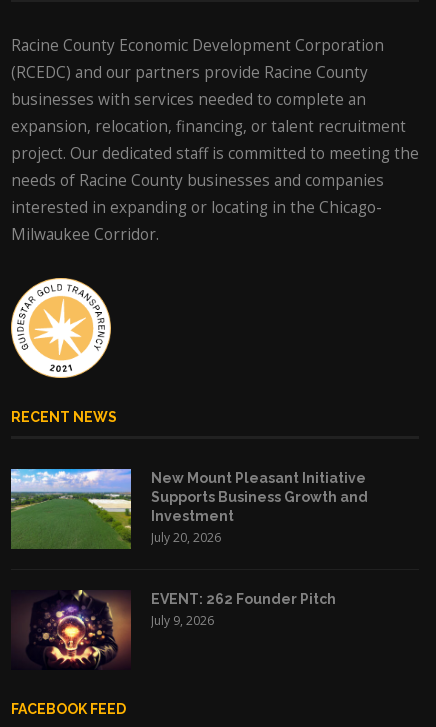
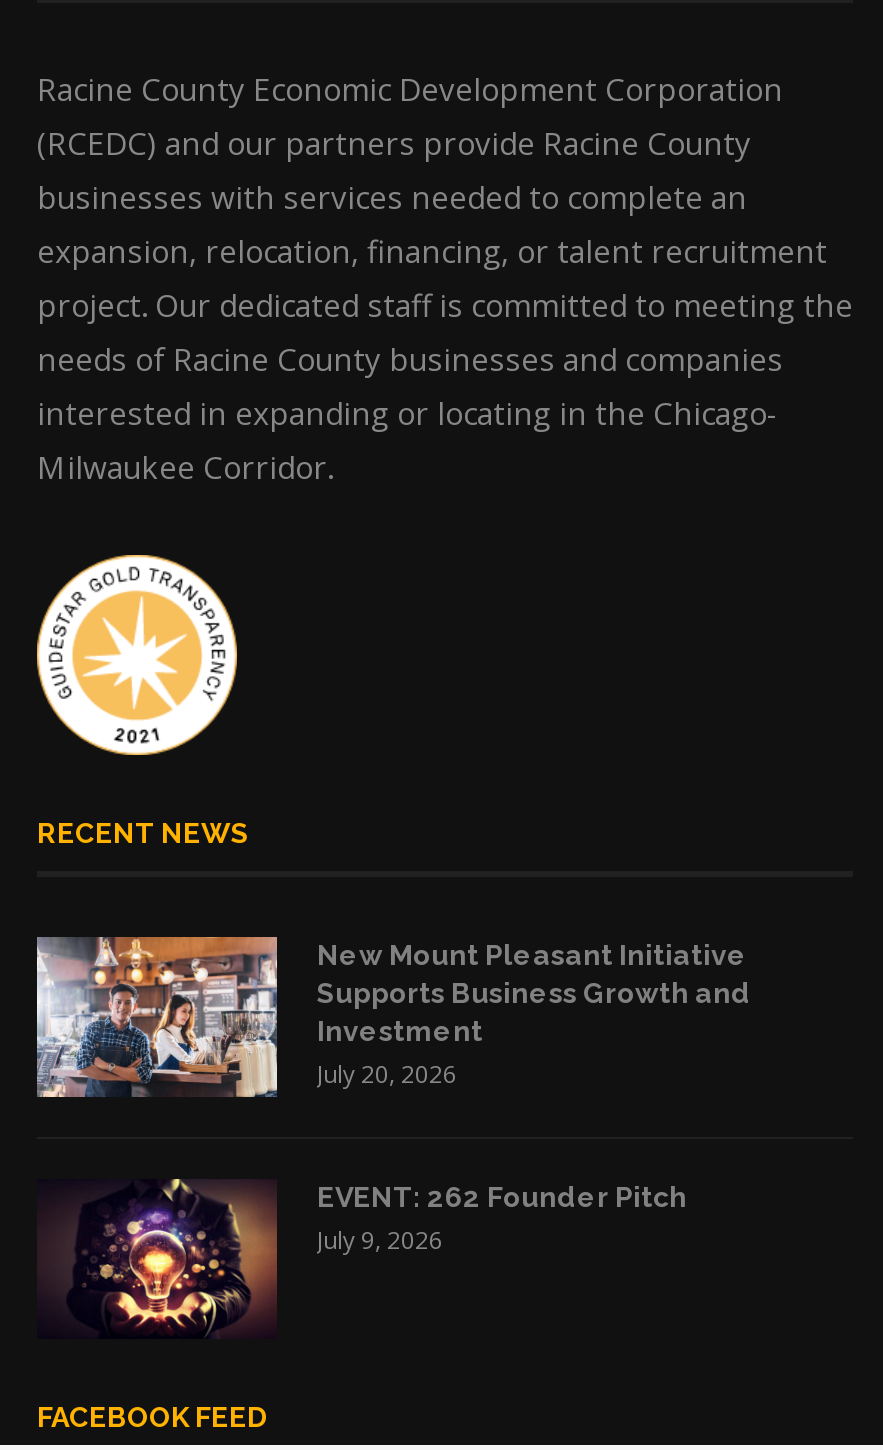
[11,468,132,549] [image] -> [35,935,279,1099] [image]

